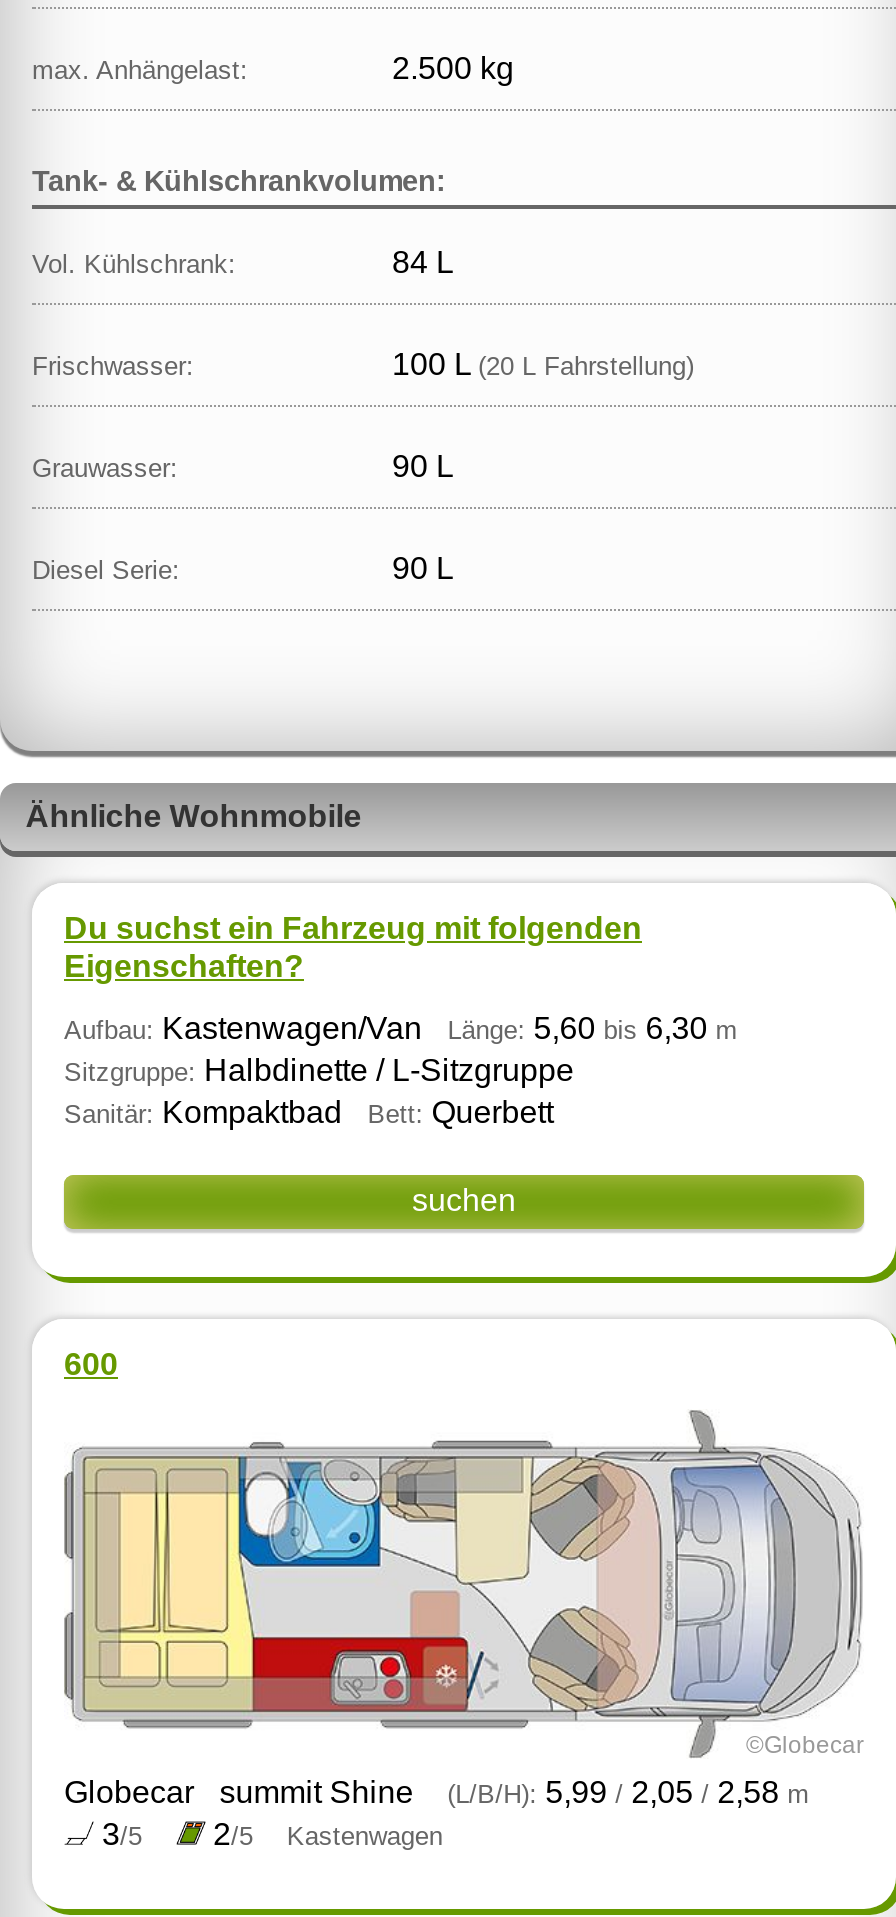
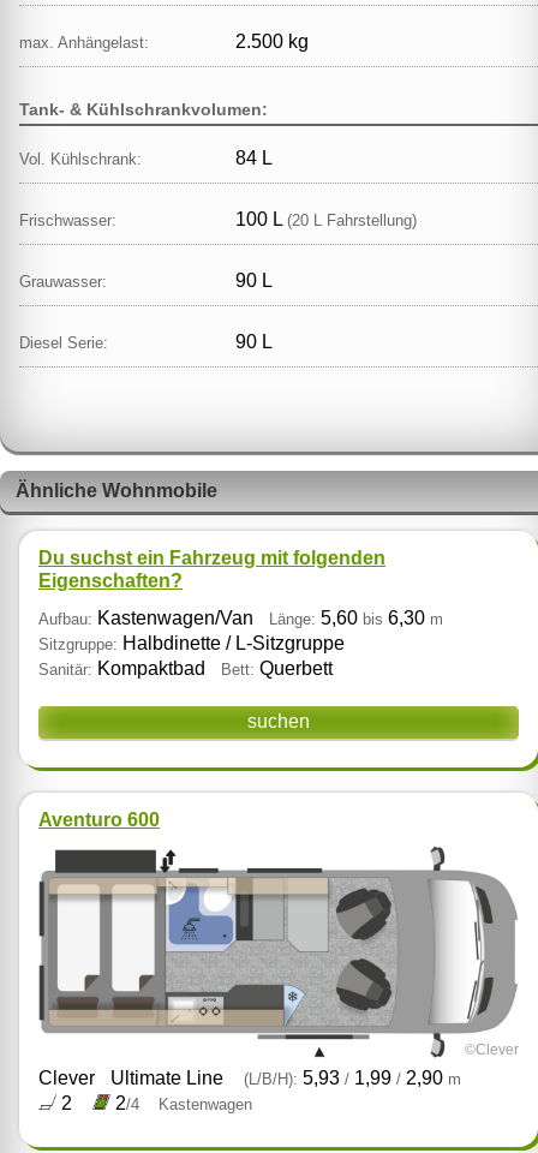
[64,1346,118,1380] 600 -> [38,809,160,830] Aventuro 600
[66,1409,864,1759] [image] | ©Globecar -> [38,846,519,1058] [image] | ©Clever
[64,1775,809,1852] Globecar | summit Shine | (L/B/H): 5,99 / 2,05 / 2,58 m | 3/5 | 2/5 -> [38,1067,461,1113] Clever | Ultimate Line | (L/B/H): 5,93 / 1,99 / 2,90 m | 2 | 2/4

